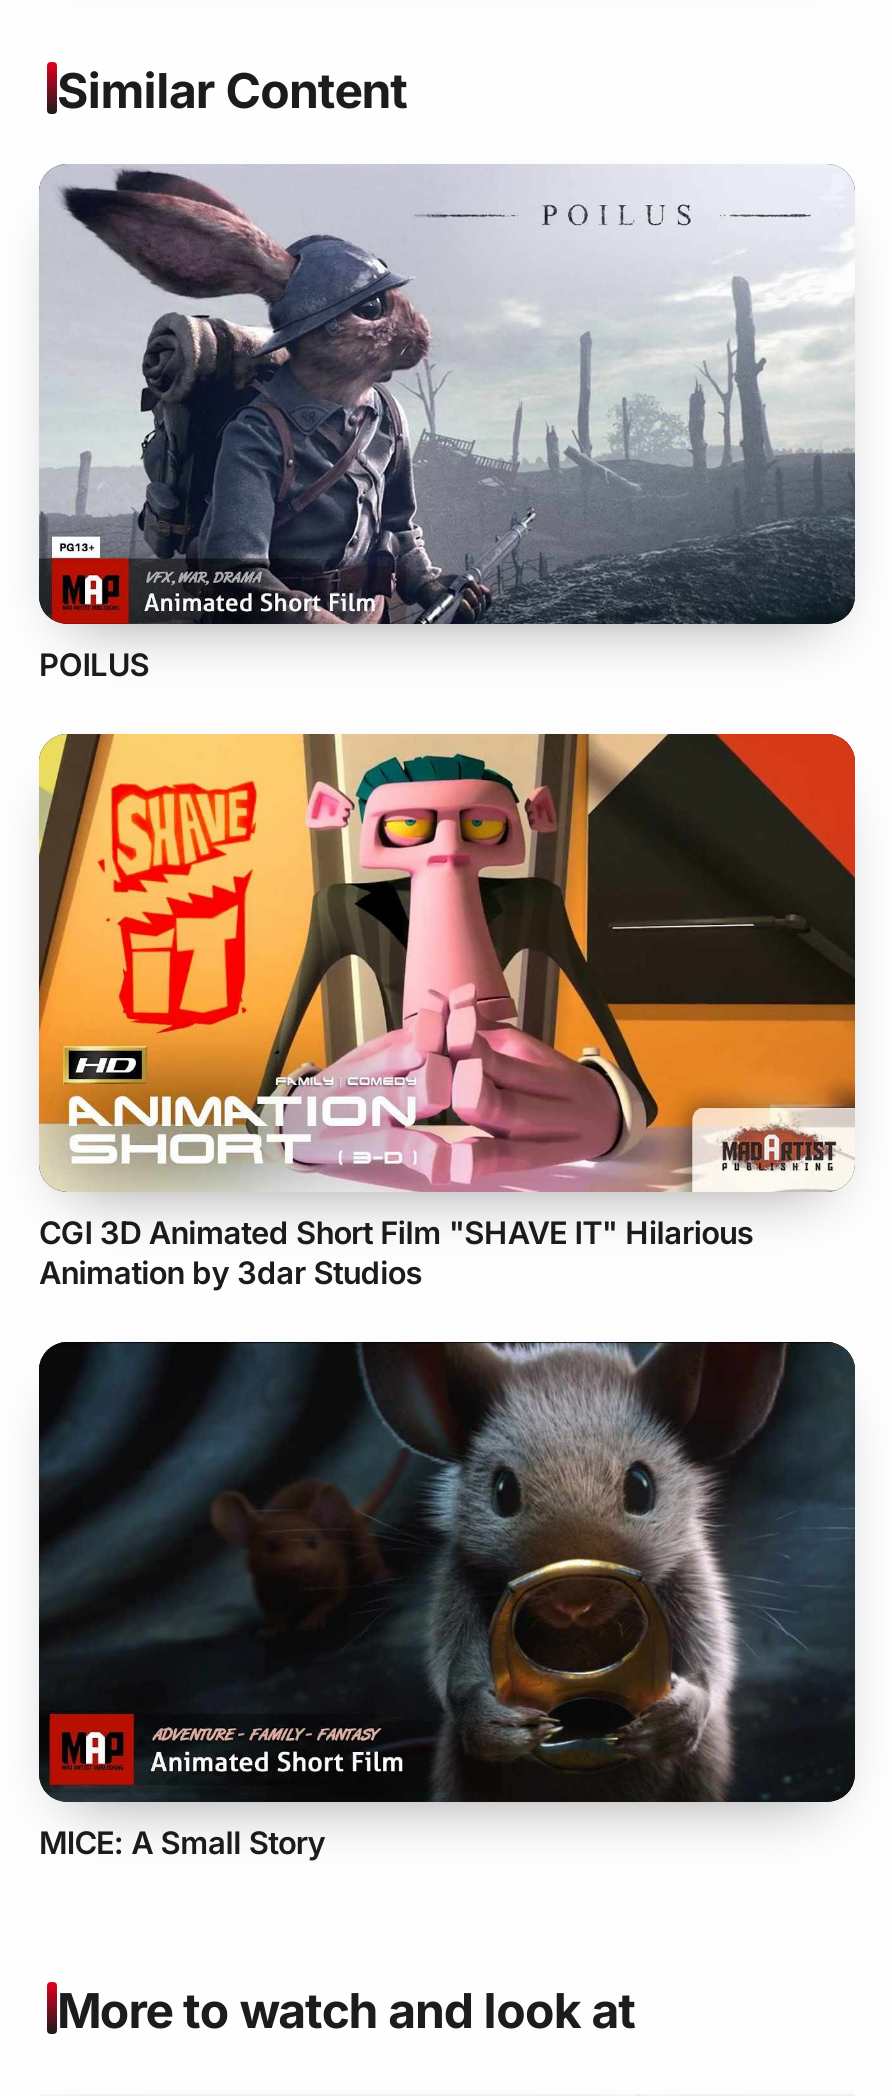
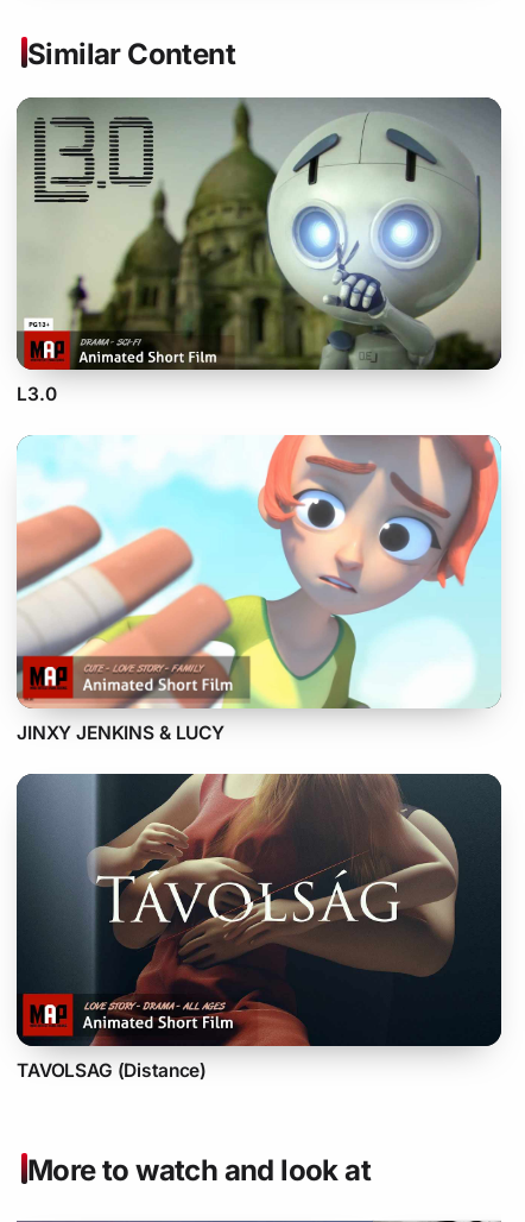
[39,166,855,682] [image] | POILUS -> [17,96,502,406] [image] | L3.0
[37,732,857,1292] [image] | CGI 3D Animated Short Film "SHAVE IT" Hilarious | Animation by 3dar Studios -> [15,434,501,744] [image] | JINXY JENKINS & LUCY
[39,1340,853,1860] [image] | MICE: A Small Story -> [17,773,499,1082] [image] | TAVOLSAG (Distance)

